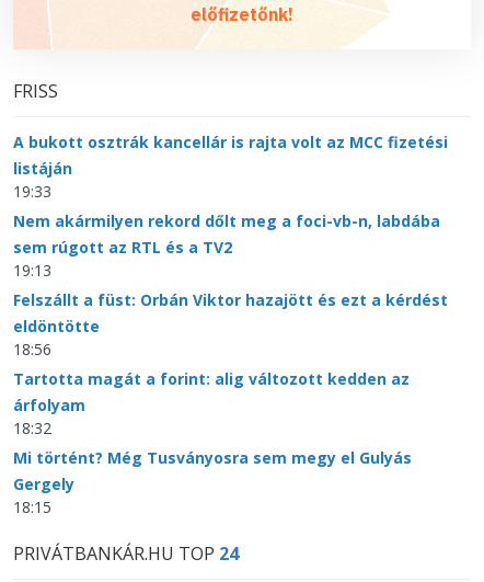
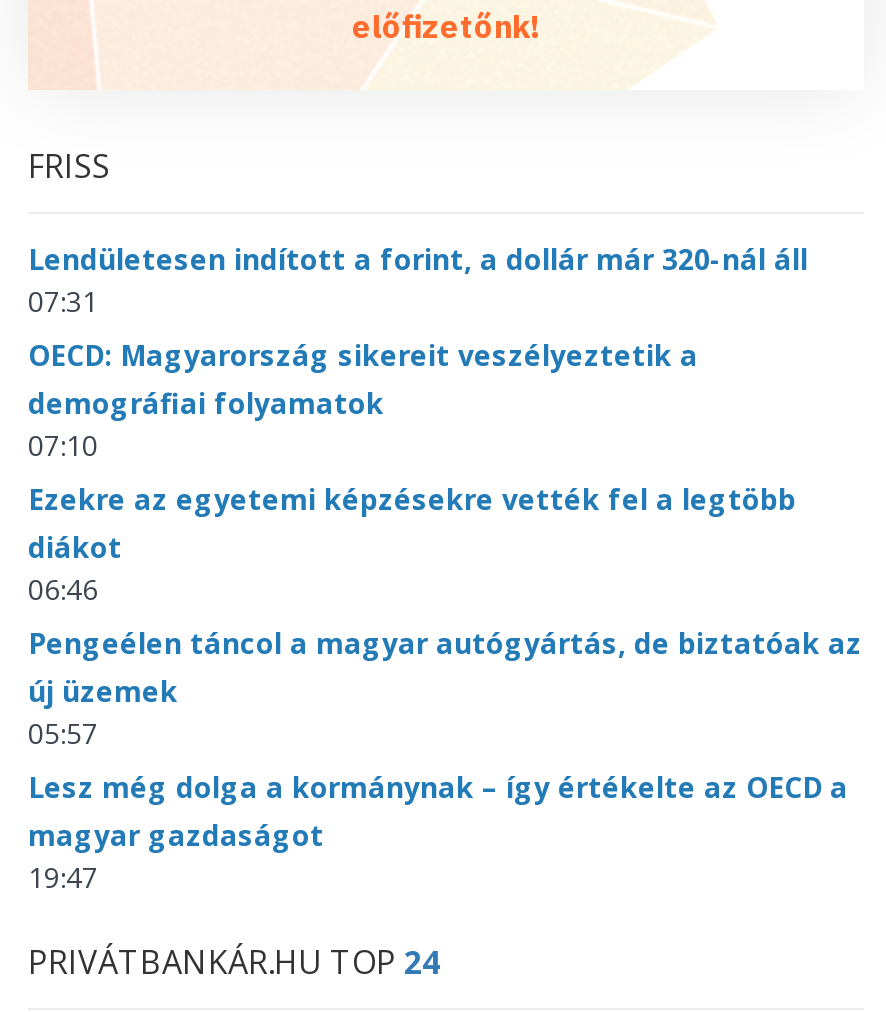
[13,132,448,517] A bukott osztrák kancellár is rajta volt az MCC fizetési | listáján | 19:33 | Nem akármilyen rekord dőlt meg a foci-vb-n, labdába | sem rúgott az RTL és a TV2 | 19:13 | Felszállt a füst: Orbán Viktor hazajött és ezt a kérdést | eldöntötte | 18:56 | Tartotta magát a forint: alig változott kedden az | árfolyam | 18:32 | Mi történt? Még Tusványosra sem megy el Gulyás | Gergely | 18:15 -> [28,240,862,896] Lendületesen indított a forint, a dollár már 320-nál áll | 07:31 | OECD: Magyarország sikereit veszélyeztetik a | demográfiai folyamatok | 07:10 | Ezekre az egyetemi képzésekre vették fel a legtöbb | diákot | 06:46 | Pengeélen táncol a magyar autógyártás, de biztatóak az | új üzemek | 05:57 | Lesz még dolga a kormánynak – így értékelte az OECD a | magyar gazdaságot | 19:47

